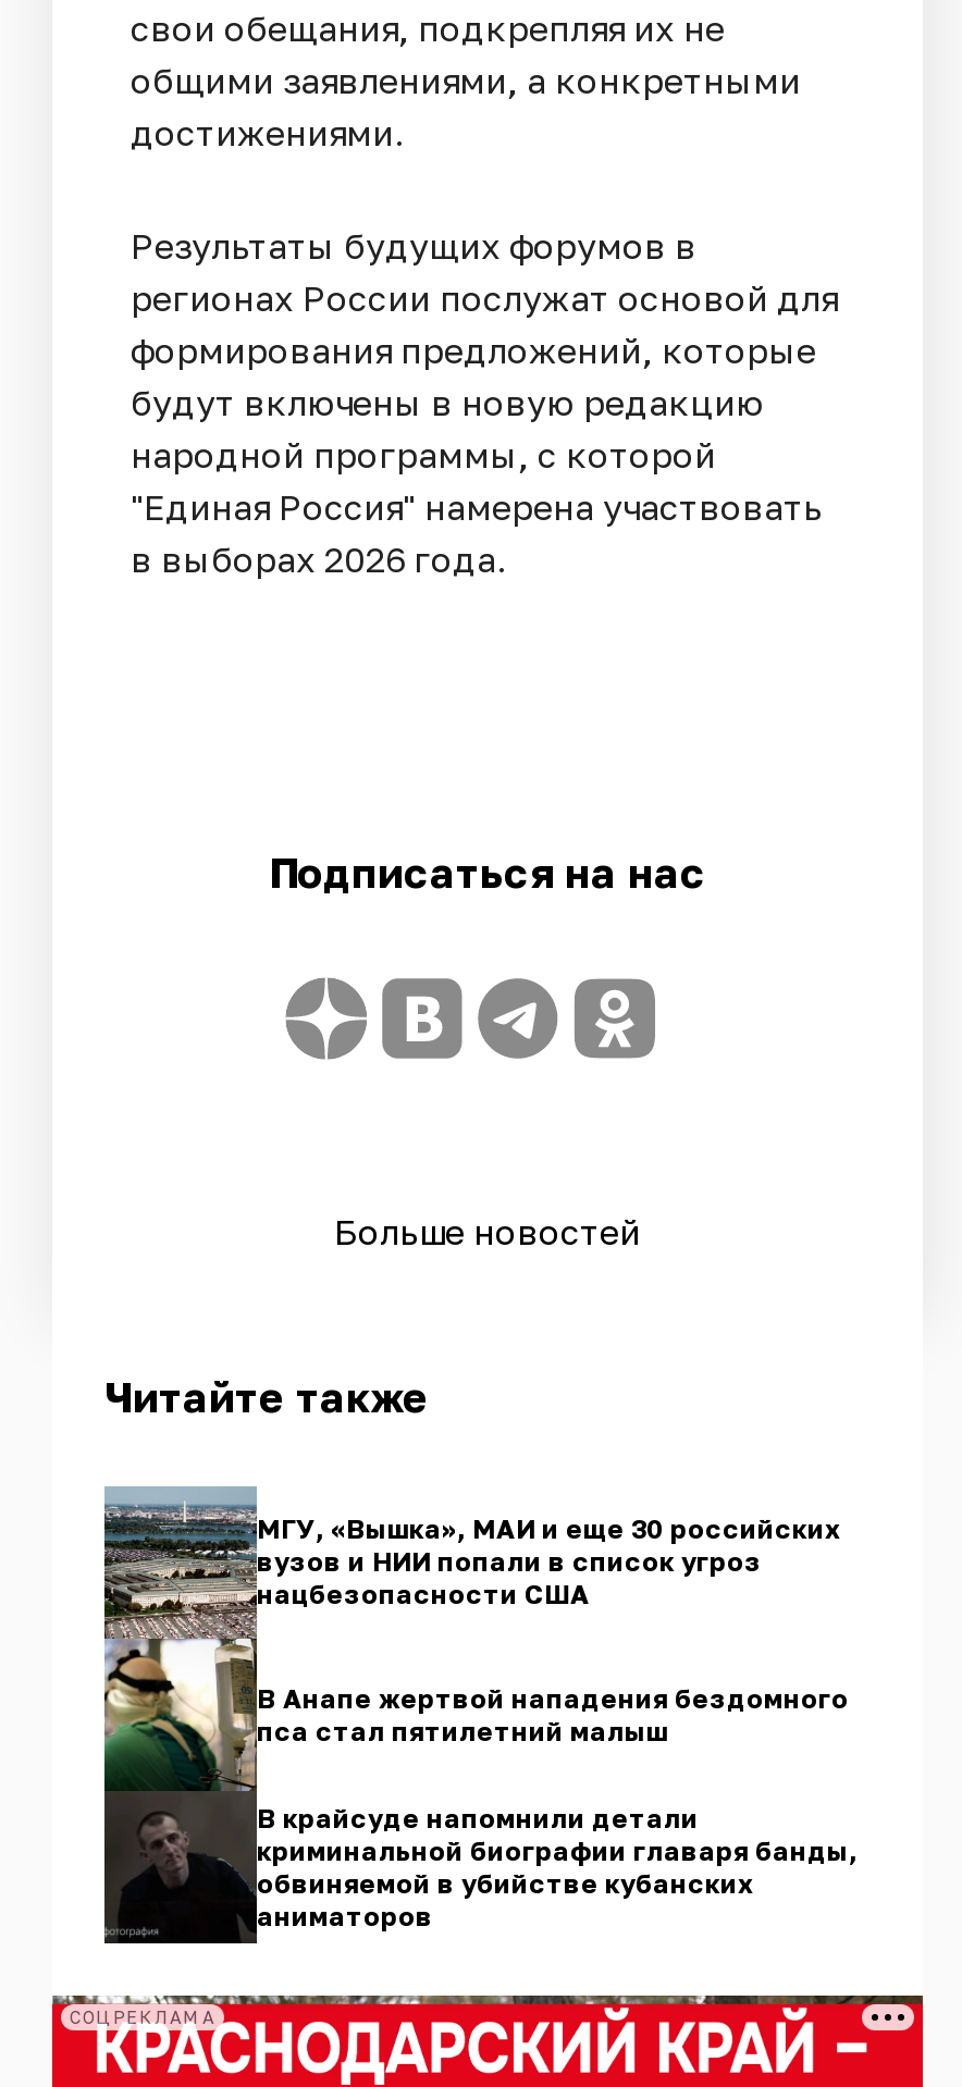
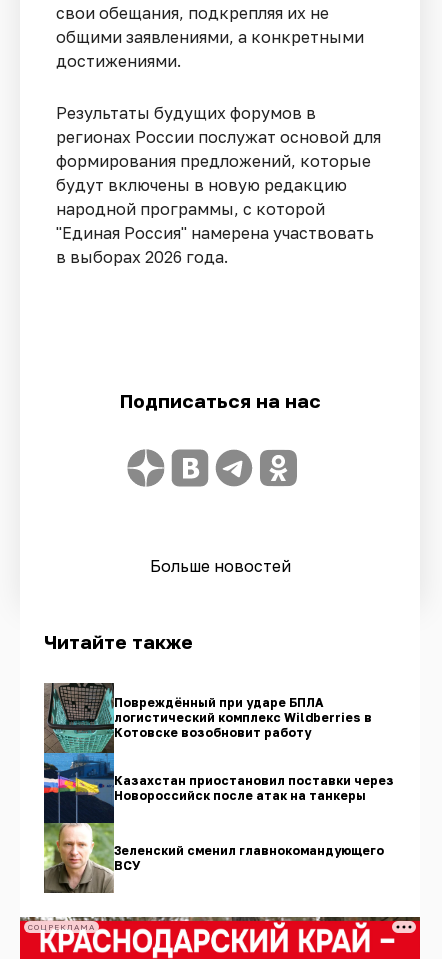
[102,1486,840,1946] [image] | МГУ, «Вышка», МАИ и еще 30 российских | вузов и НИИ попали в список угроз | нацбезопасности США -> [43,682,372,894] [image] | Повреждённый при ударе БПЛА | логистический комплекс Wildberries в | Котовске возобновит работу
[257,1682,849,1747] В Анапе жертвой нападения бездомного | пса стал пятилетний малыш -> [114,773,394,803] Казахстан приостановил поставки через | Новороссийск после атак на танкеры
[257,1801,858,1932] В крайсуде напомнили детали | криминальной биографии главаря банды, | обвиняемой в убийстве кубанских | аниматоров -> [114,843,384,873] Зеленский сменил главнокомандующего | ВСУ

